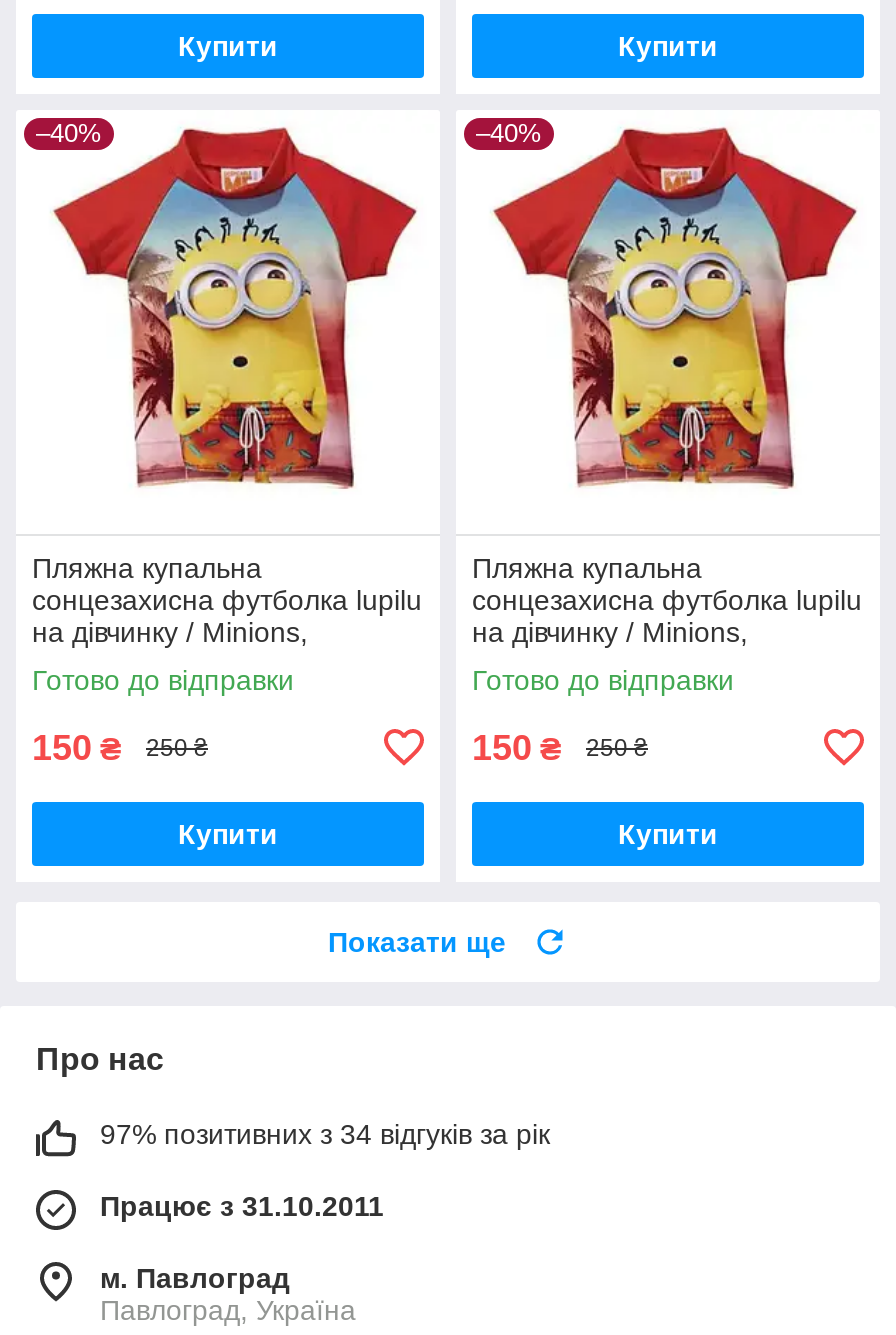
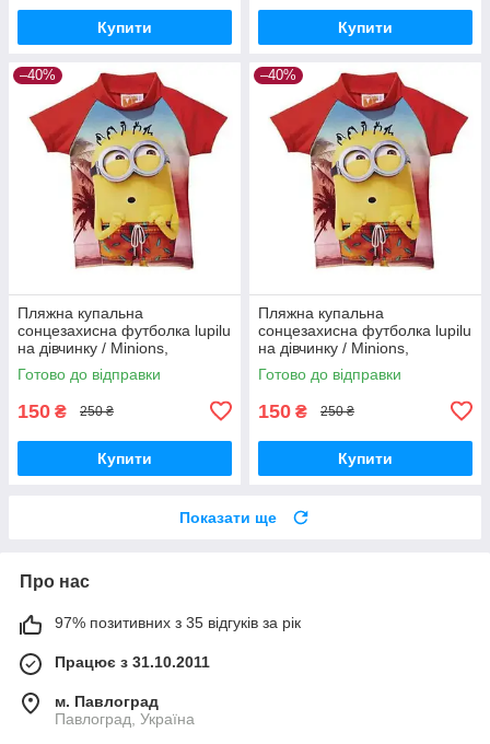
[100,1118,550,1150] 97% позитивних з 34 відгуків за рік -> [55,614,301,631] 97% позитивних з 35 відгуків за рік

